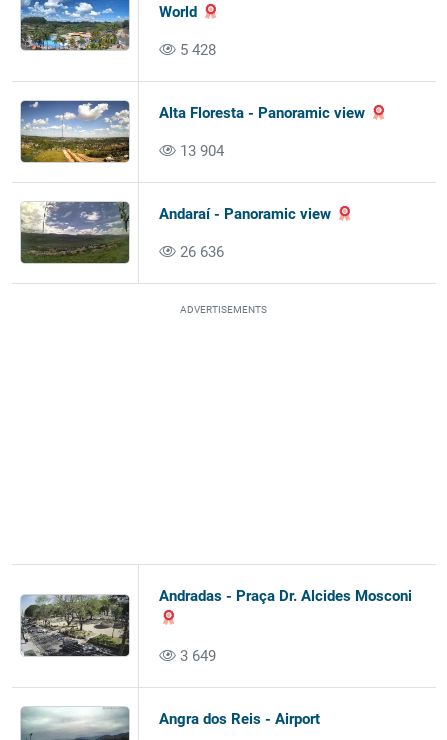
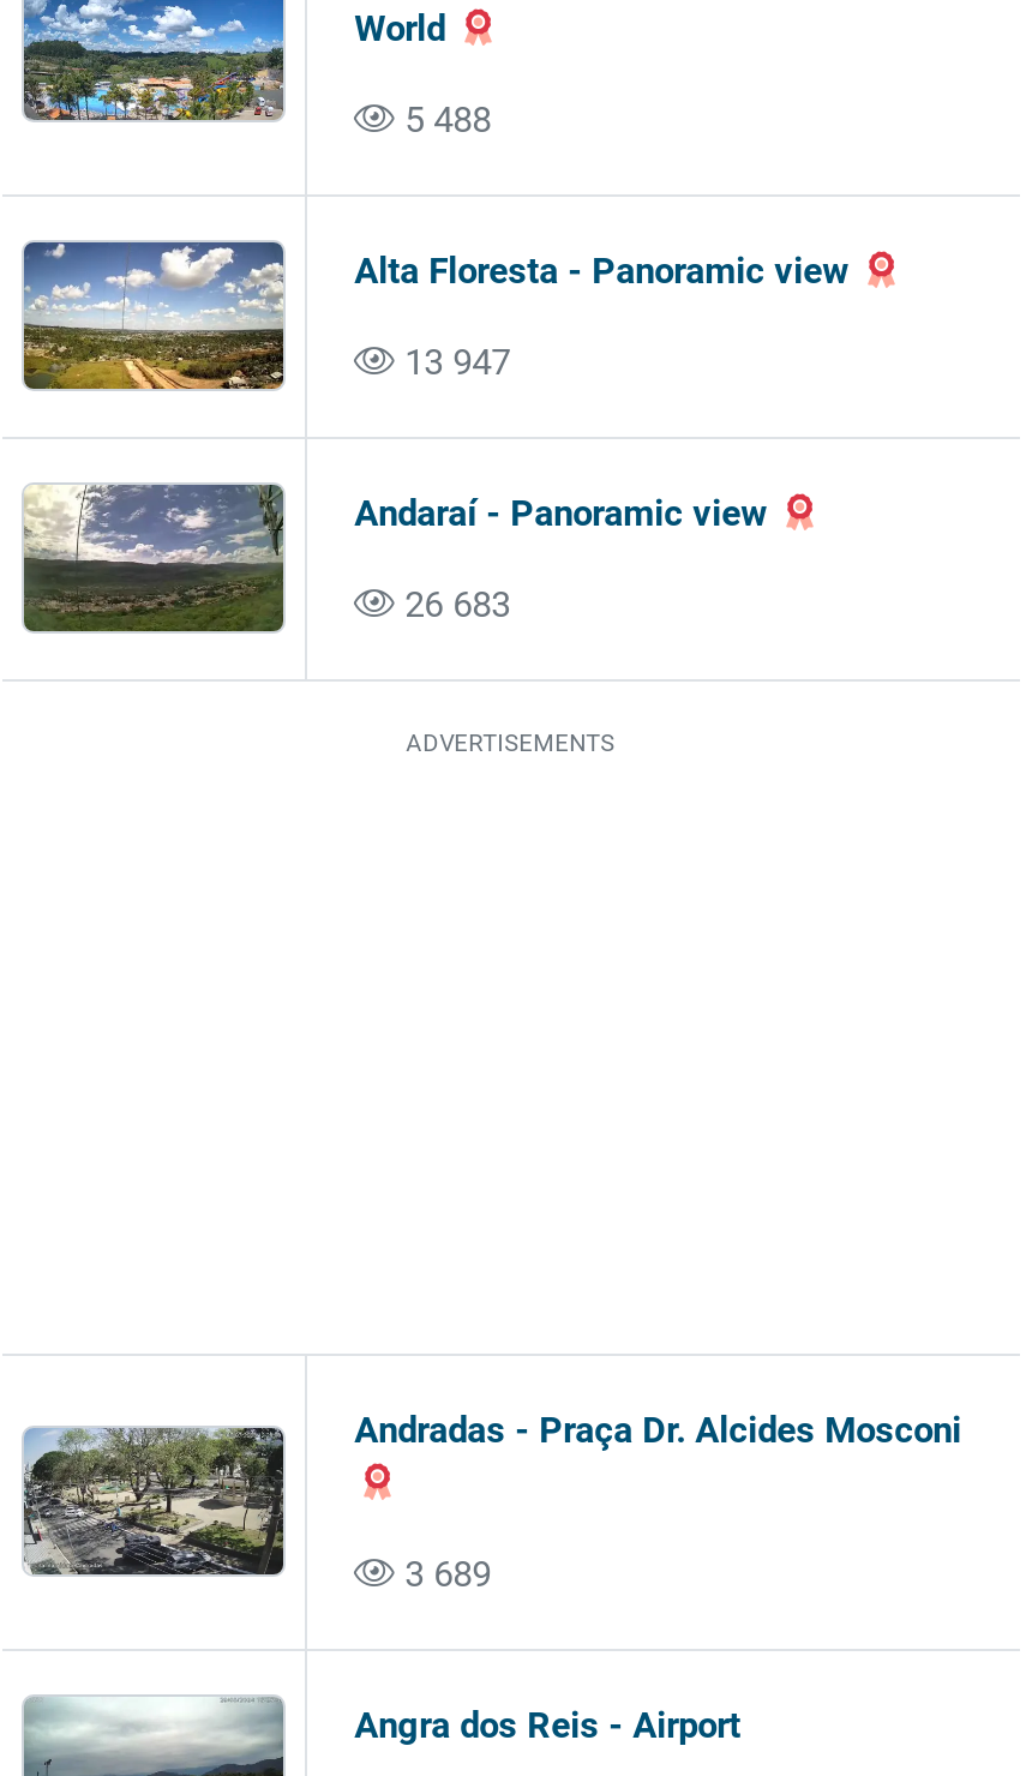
[176,41,216,59] 5 428 -> [395,100,491,143] 5 488
[176,142,224,160] 13 904 -> [395,342,510,385] 13 947
[176,243,224,261] 26 636 -> [395,584,510,628] 26 683
[176,647,216,665] 3 649 -> [395,1554,491,1597] 3 689

